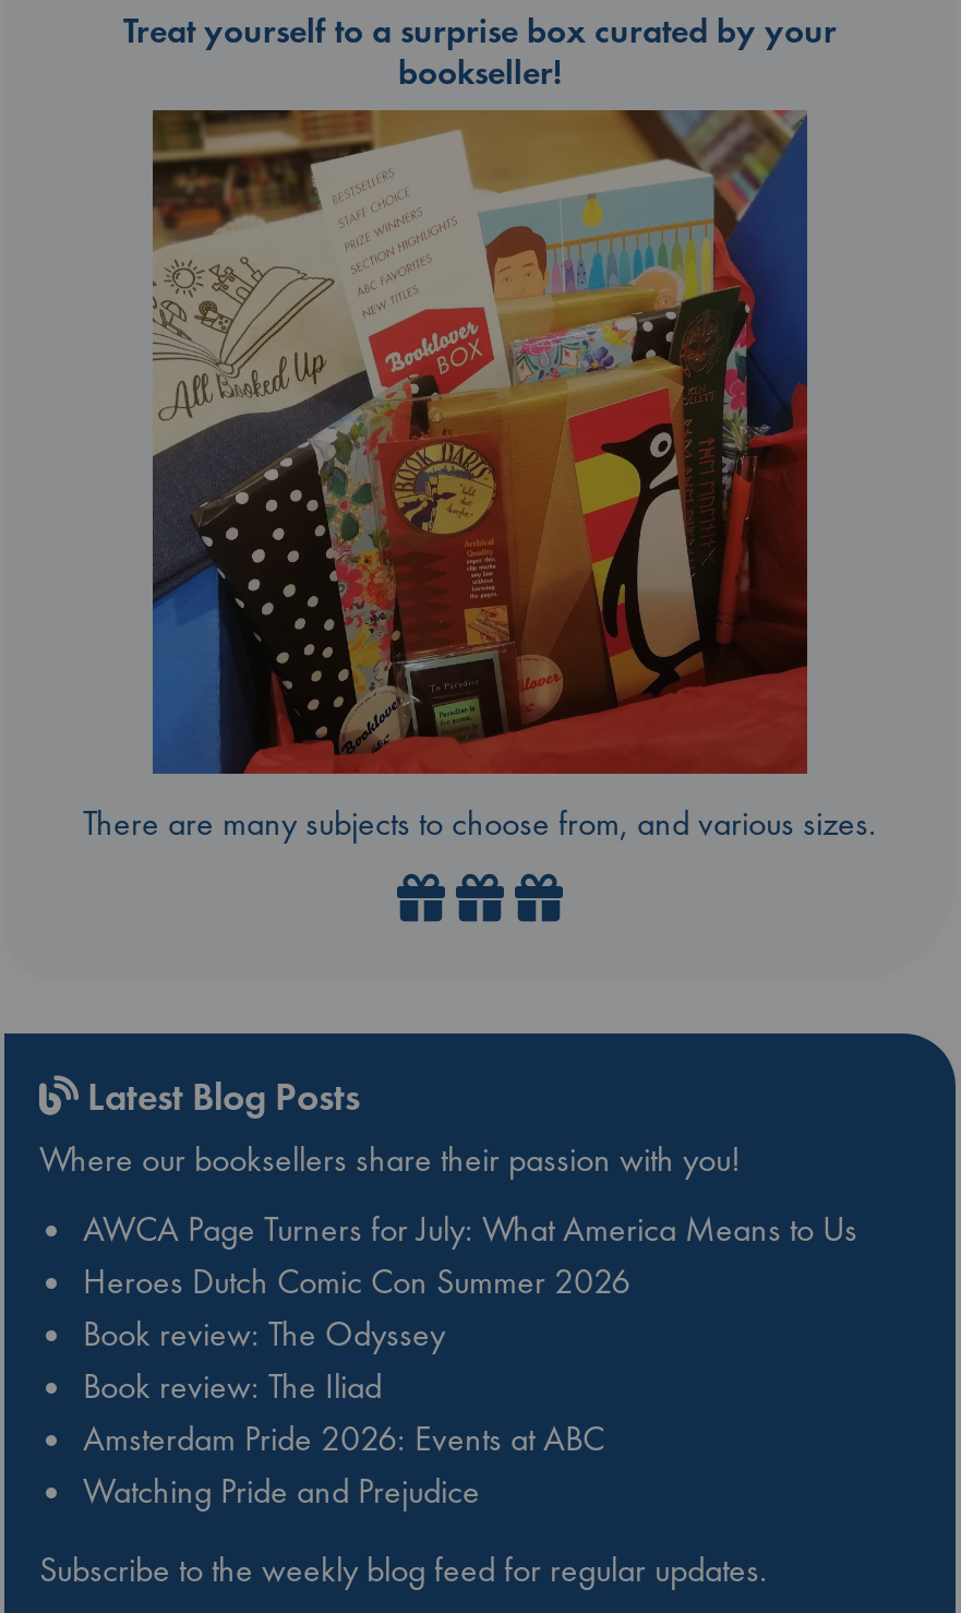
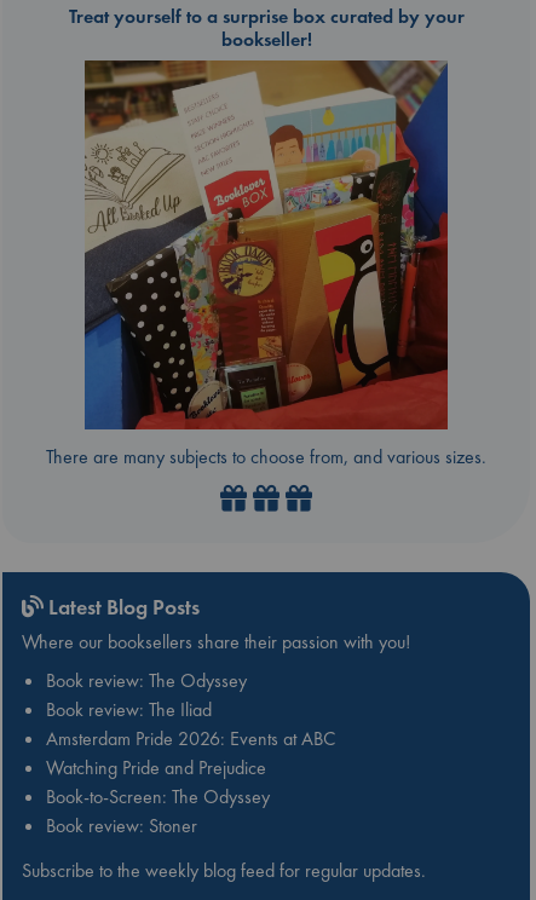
[83,1205,857,1303] AWCA Page Turners for July: What America Means to Us | Heroes Dutch Comic Con Summer 2026 -> none
moved [83,1310,604,1513] -> [46,668,335,780]: Book review: The Odyssey | Book review: The Iliad | Amsterdam Pride 2026: Events at ABC | Watching Pride and Prejudice
none -> [46,784,270,839] Book-to-Screen: The Odyssey | Book review: Stoner

